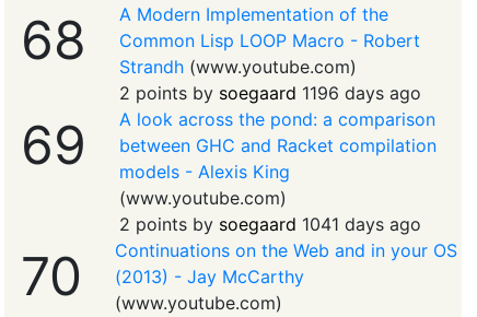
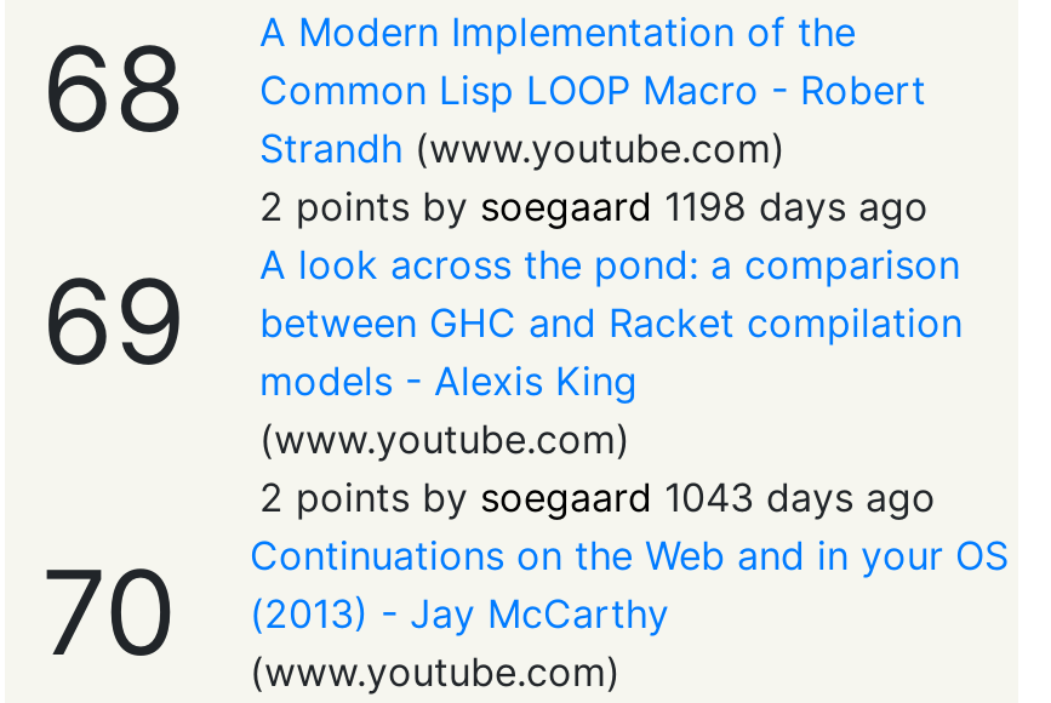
[119,82,421,104] 2 points by soegaard 1196 days ago -> [259,182,929,230] 2 points by soegaard 1198 days ago
[119,213,421,235] 2 points by soegaard 1041 days ago -> [259,473,936,521] 2 points by soegaard 1043 days ago

